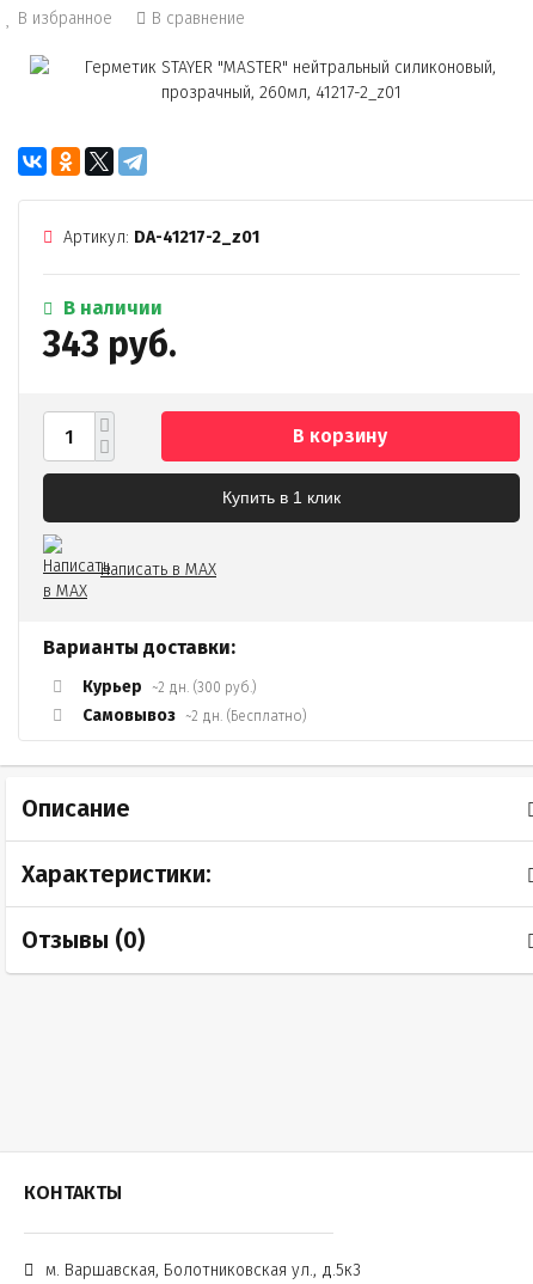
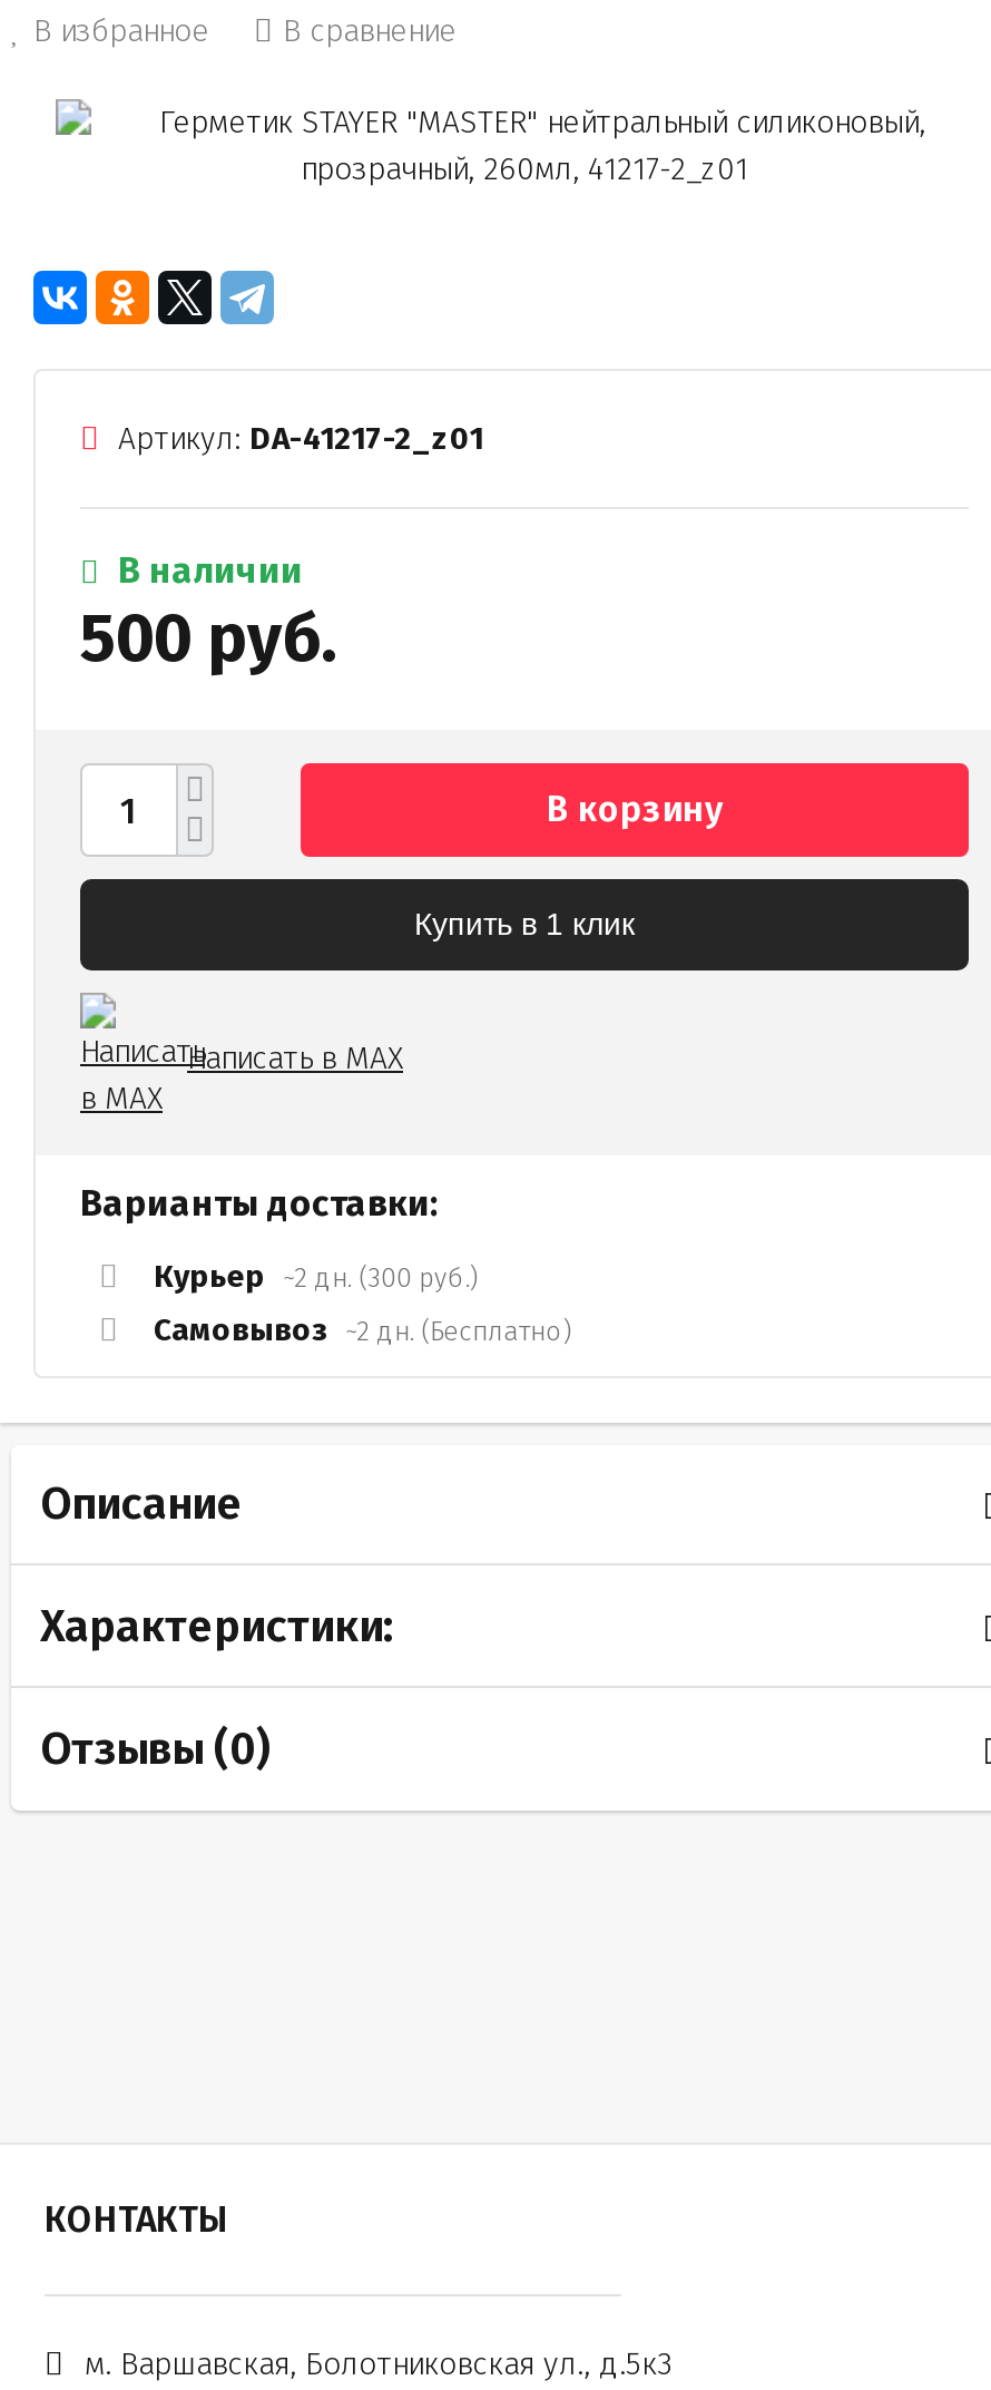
[43,323,177,366] 343 руб. -> [80,598,336,679] 500 руб.

